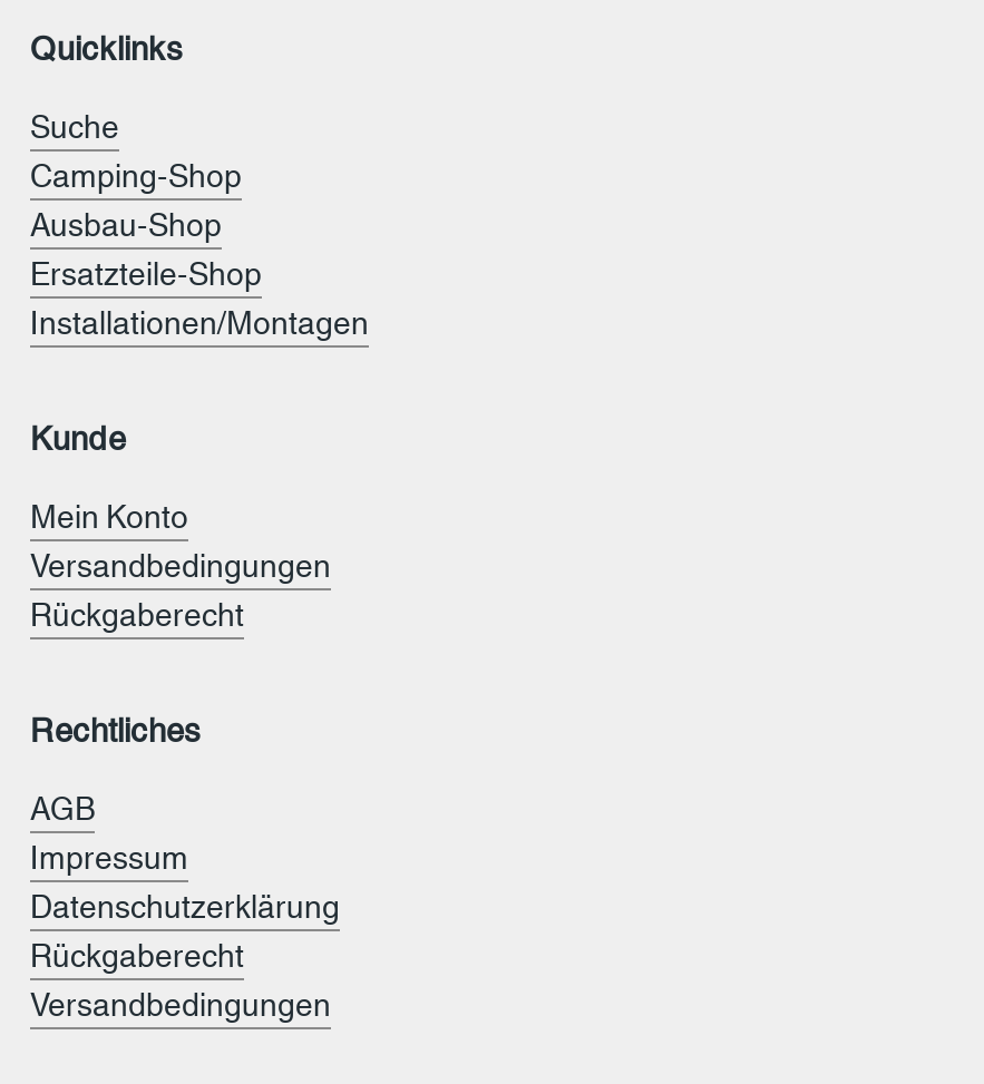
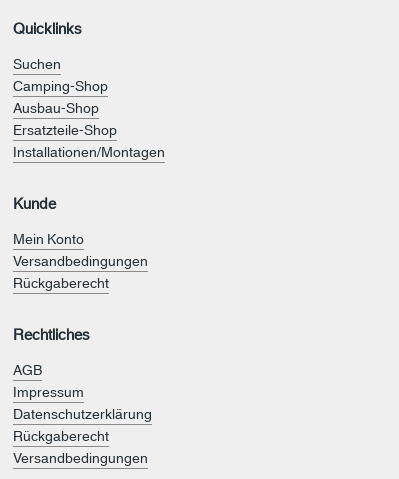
[30,103,119,148] Suche -> [13,53,61,73] Suchen

